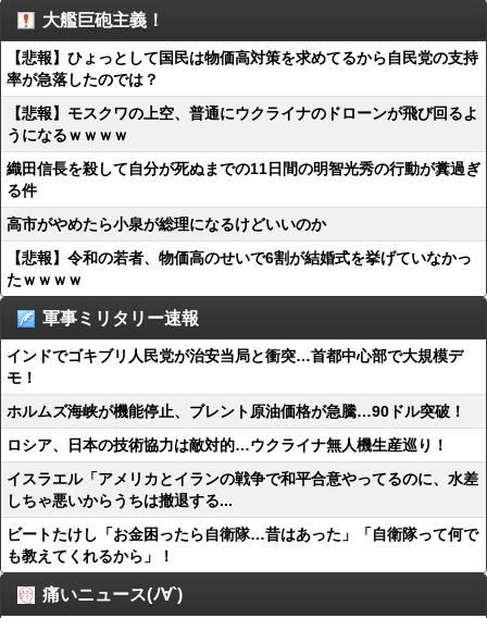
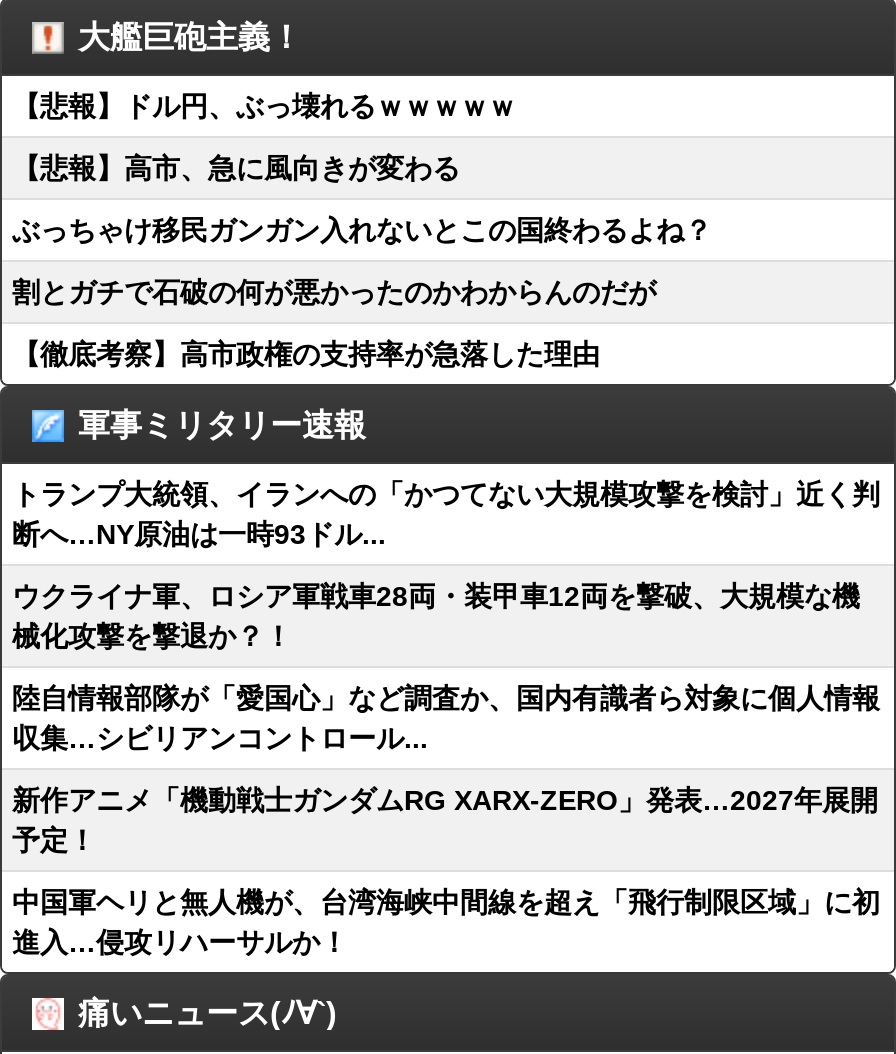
[7,49,478,88] 【悲報】ひょっとして国民は物価高対策を求めてるから自民党の支持 | 率が急落したのでは？ -> [12,90,516,122] 【悲報】ドル円、ぶっ壊れるｗｗｗｗｗ
[7,104,478,144] 【悲報】モスクワの上空、普通にウクライナのドローンが飛び回るよ | うになるｗｗｗｗ -> [12,152,460,184] 【悲報】高市、急に風向きが変わる
[7,160,480,199] 織田信長を殺して自分が死ぬまでの11日間の明智光秀の行動が糞過ぎ | る件 -> [12,214,712,246] ぶっちゃけ移民ガンガン入れないとこの国終わるよね？
[7,215,326,233] 高市がやめたら小泉が総理になるけどいいのか -> [12,276,656,308] 割とガチで石破の何が悪かったのかわからんのだが
[7,249,472,288] 【悲報】令和の若者、物価高のせいで6割が結婚式を挙げていなかっ | たｗｗｗｗ -> [12,338,600,370] 【徹底考察】高市政権の支持率が急落した理由
moved [42,309,199,327] -> [78,408,366,442]: 軍事ミリタリー速報
[7,347,463,386] インドでゴキブリ人民党が治安当局と衝突…首都中心部で大規模デ | モ！ -> [12,478,880,550] トランプ大統領、イランへの「かつてない大規模攻撃を検討」近く判 | 断へ…NY原油は一時93ドル...
[7,403,465,420] ホルムズ海峡が機能停止、ブレント原油価格が急騰…90ドル突破！ -> [12,580,860,652] ウクライナ軍、ロシア軍戦車28両・装甲車12両を撃破、大規模な機 | 械化攻撃を撃退か？！
[7,436,448,454] ロシア、日本の技術協力は敵対的…ウクライナ無人機生産巡り！ -> [12,682,880,754] 陸自情報部隊が「愛国心」など調査か、国内有識者ら対象に個人情報 | 収集…シビリアンコントロール...
[7,470,478,509] イスラエル「アメリカとイランの戦争で和平合意やってるのに、水差 | しちゃ悪いからうちは撤退する... -> [12,784,878,856] 新作アニメ「機動戦士ガンダムRG XARX-ZERO」発表…2027年展開 | 予定！
[7,526,478,565] ビートたけし「お金困ったら自衛隊…昔はあった」「自衛隊って何で | も教えてくれるから」！ -> [12,886,880,958] 中国軍ヘリと無人機が、台湾海峡中間線を超え「飛行制限区域」に初 | 進入…侵攻リハーサルか！

